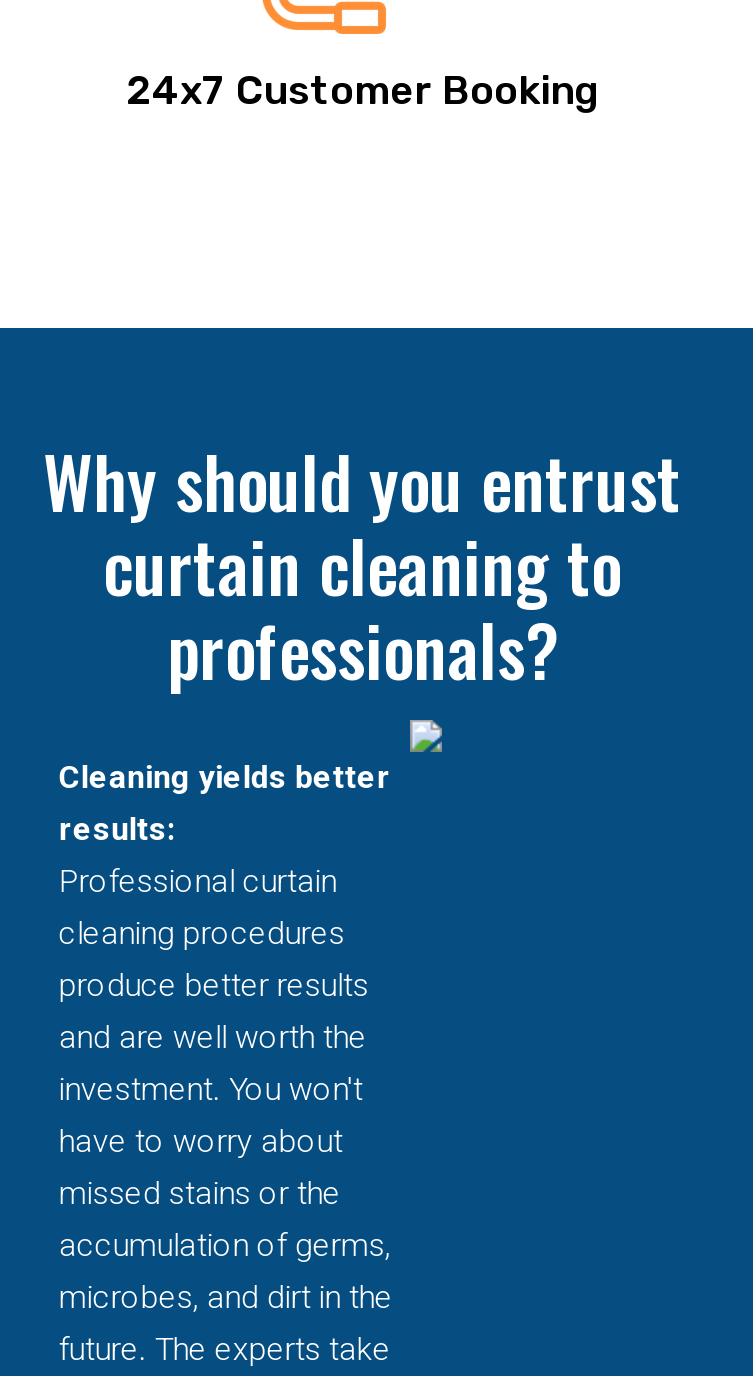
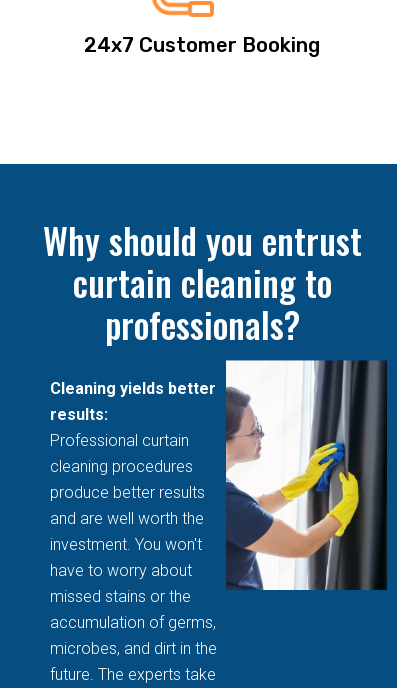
none -> [225,359,388,591] [image]

